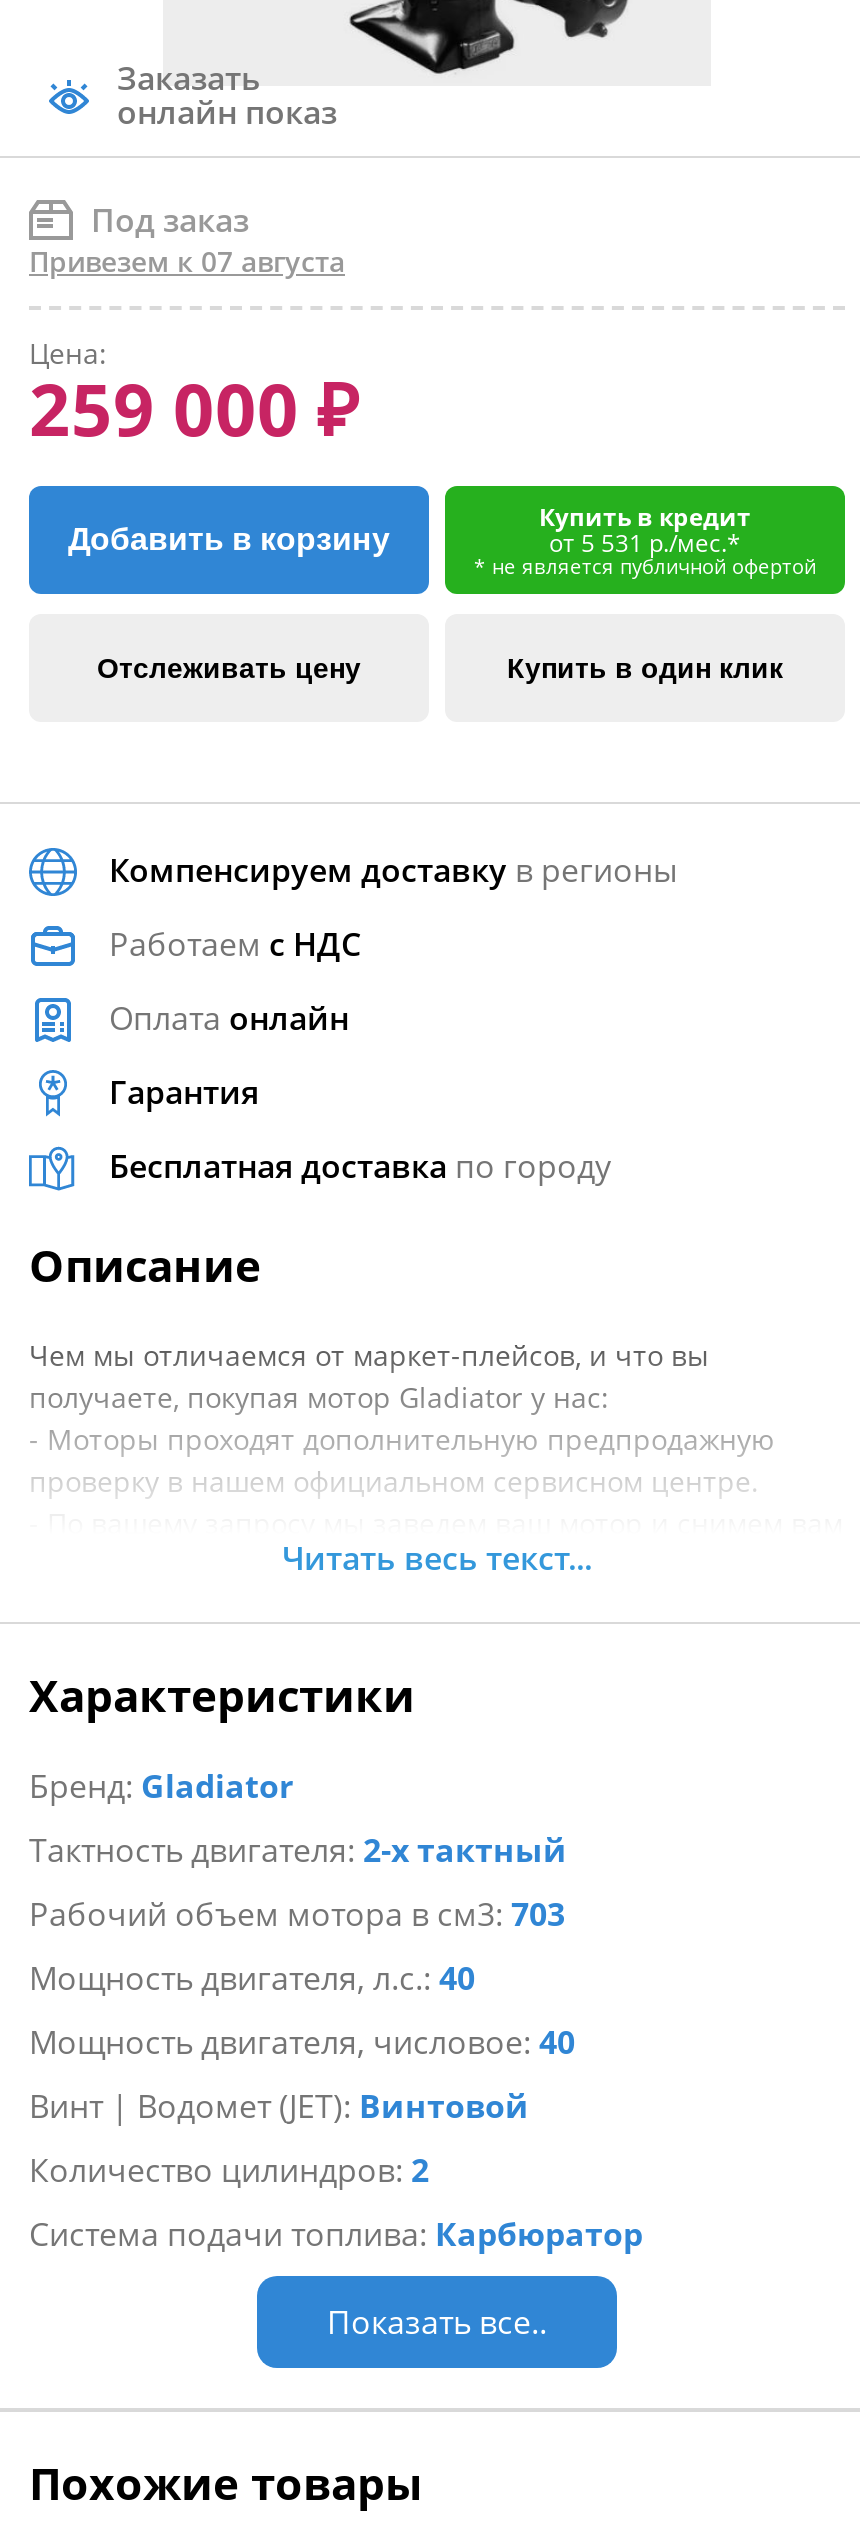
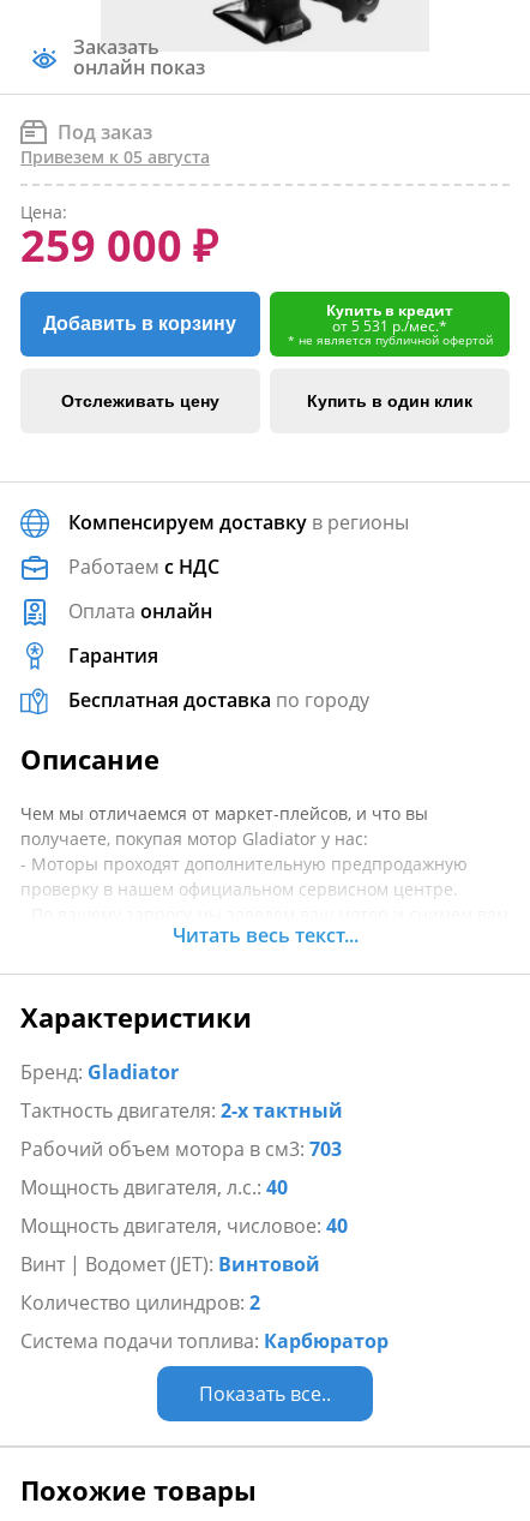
[29,242,345,280] Привезем к 07 августа -> [20,145,210,168] Привезем к 05 августа

